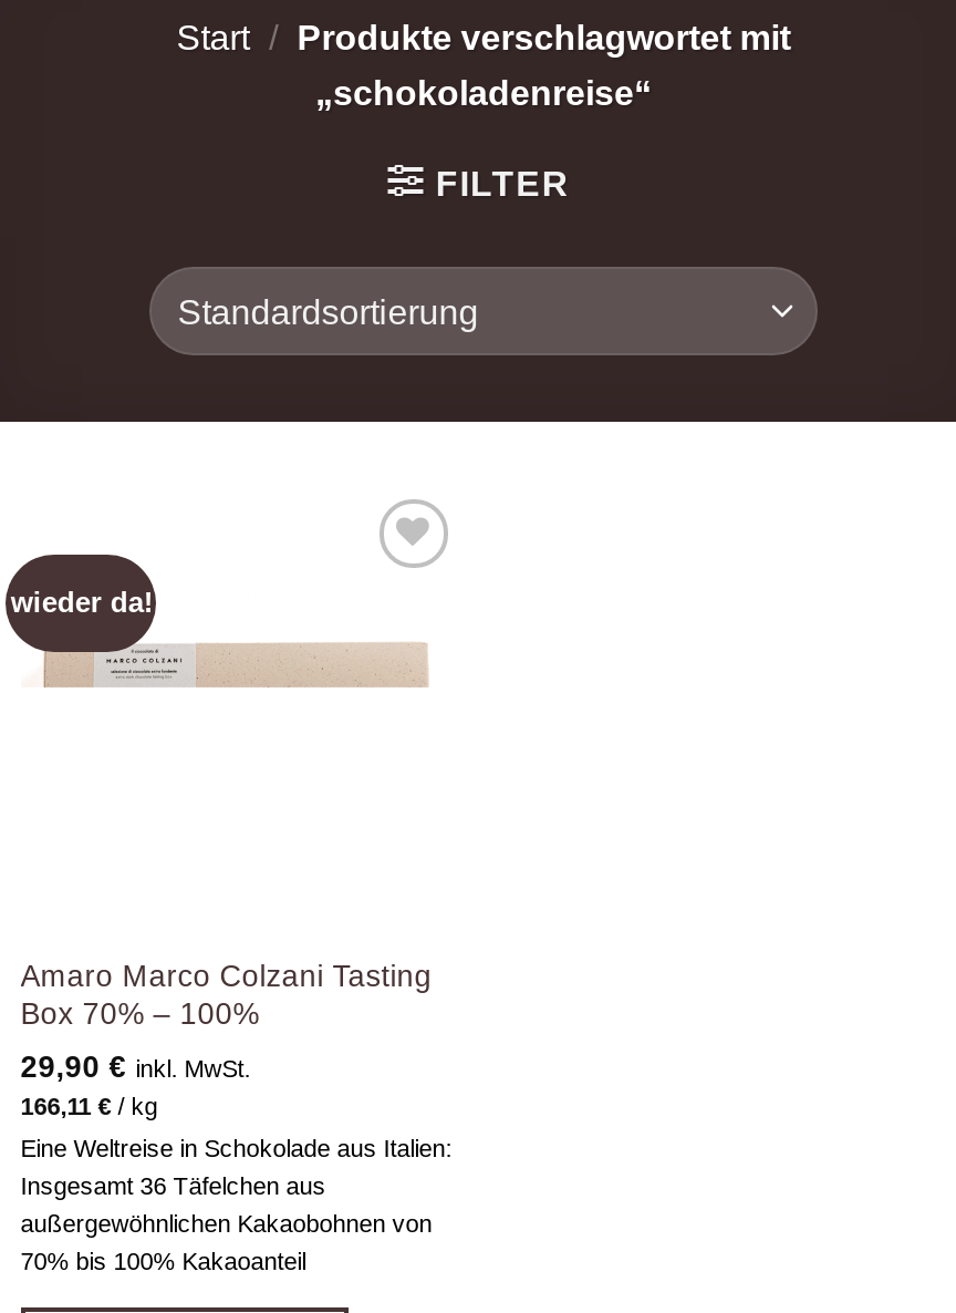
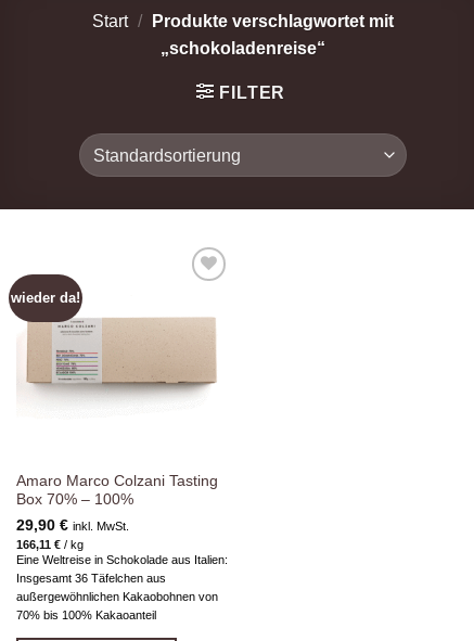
none -> [24,341,217,400] [image]

